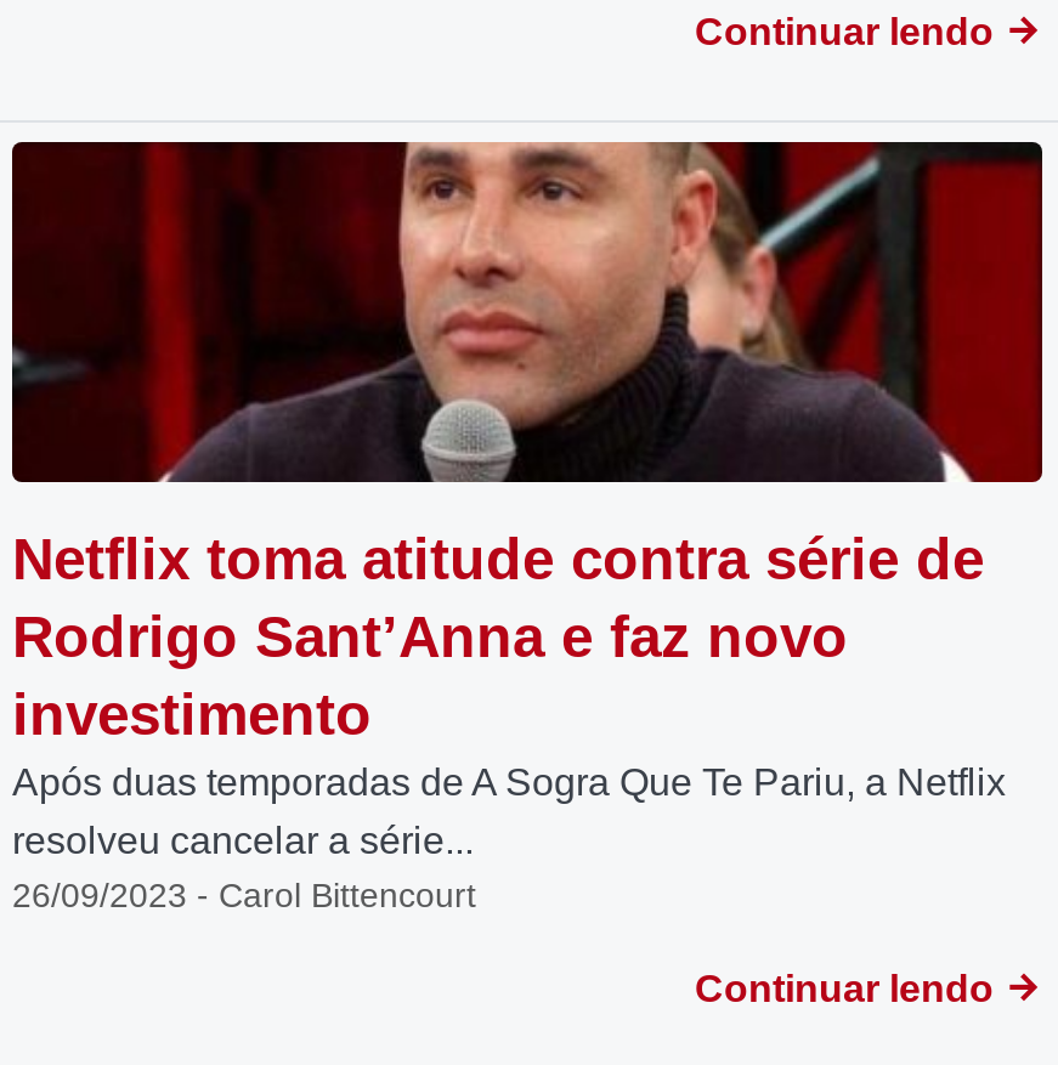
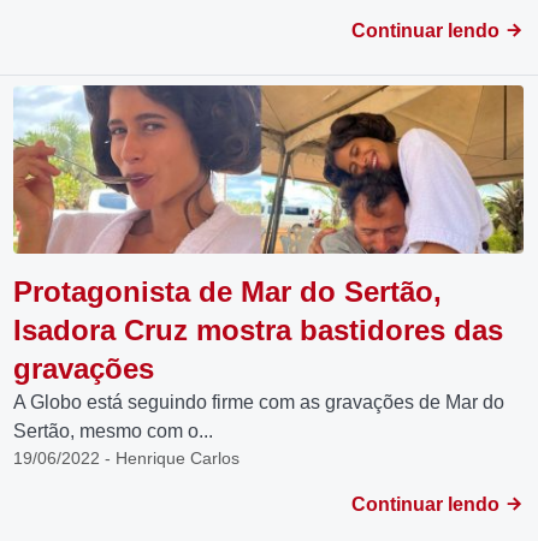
[10,140,1045,914] [image] | Netflix toma atitude contra série de | Rodrigo Sant’Anna e faz novo | investimento | Após duas temporadas de A Sogra Que Te Pariu, a Netflix | resolveu cancelar a série... | 26/09/2023 - Carol Bittencourt -> [12,84,525,468] [image] | Protagonista de Mar do Sertão, | Isadora Cruz mostra bastidores das | gravações | A Globo está seguindo firme com as gravações de Mar do | Sertão, mesmo com o... | 19/06/2022 - Henrique Carlos

